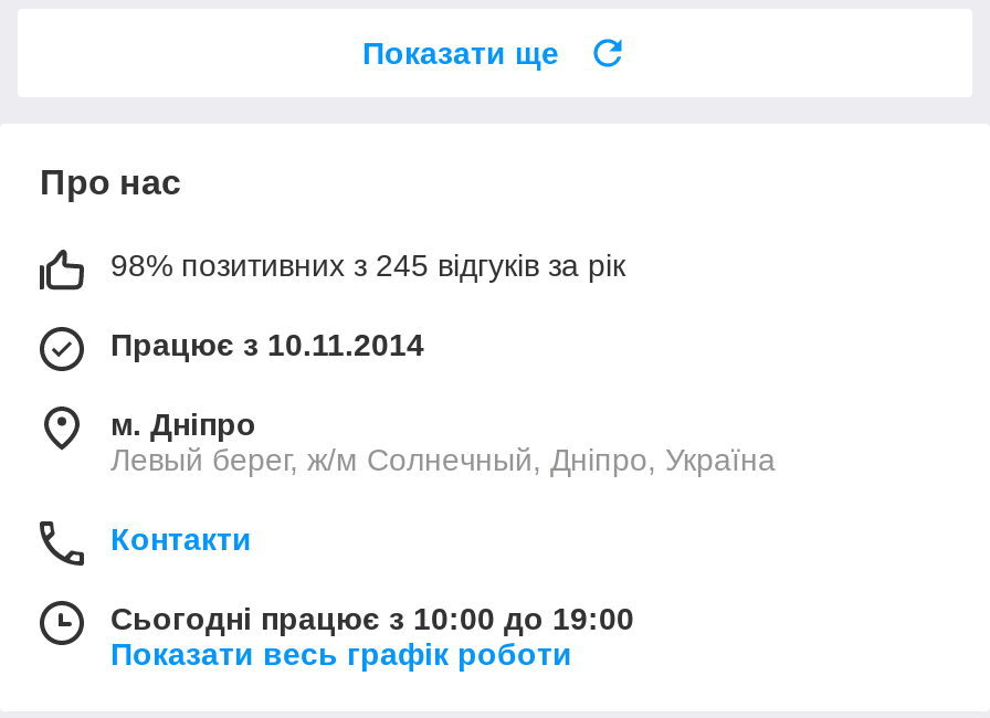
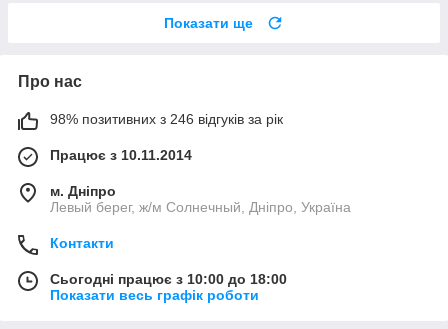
[110,247,625,282] 98% позитивних з 245 відгуків за рік -> [50,111,283,127] 98% позитивних з 246 відгуків за рік
[110,600,634,636] Сьогодні працює з 10:00 до 19:00 -> [50,271,287,287] Сьогодні працює з 10:00 до 18:00

